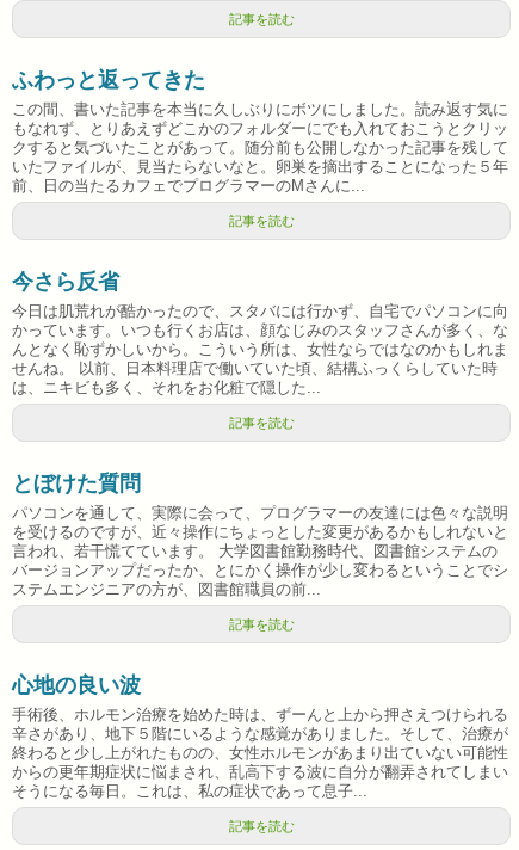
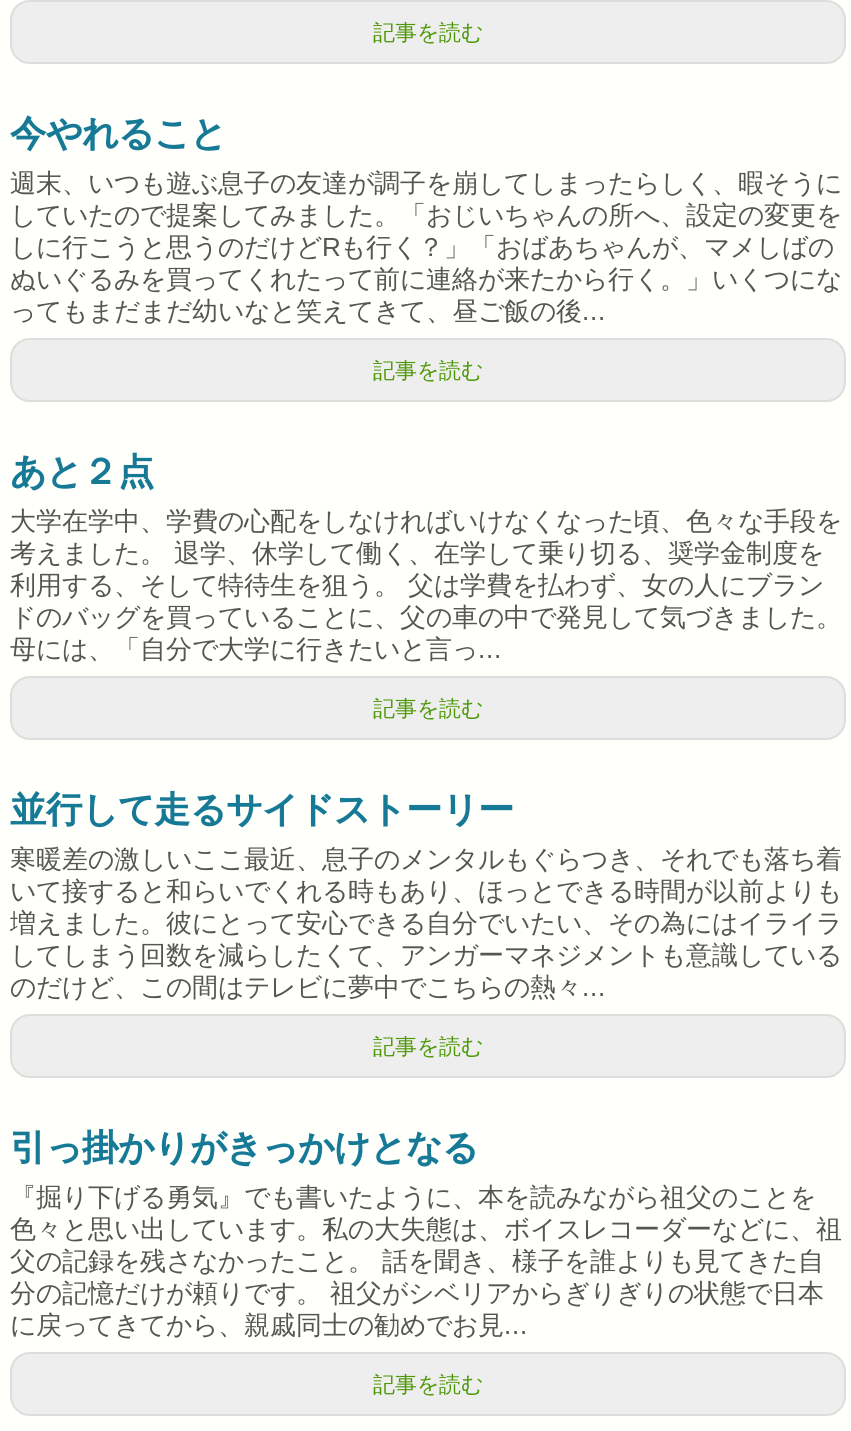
[12,68,508,195] ふわっと返ってきた | この間、書いた記事を本当に久しぶりにボツにしました。読み返す気に | もなれず、とりあえずどこかのフォルダーにでも入れておこうとクリッ | クすると気づいたことがあって。随分前も公開しなかった記事を残して | いたファイルが、見当たらないなと。卵巣を摘出することになった５年 | 前、日の当たるカフェでプログラマーのMさんに... -> [10,114,842,326] 今やれること | 週末、いつも遊ぶ息子の友達が調子を崩してしまったらしく、暇そうに | していたので提案してみました。「おじいちゃんの所へ、設定の変更を | しに行こうと思うのだけどRも行く？」「おばあちゃんが、マメしばの | ぬいぐるみを買ってくれたって前に連絡が来たから行く。」いくつにな | ってもまだまだ幼いなと笑えてきて、昼ご飯の後...
[12,270,508,396] 今さら反省 | 今日は肌荒れが酷かったので、スタバには行かず、自宅でパソコンに向 | かっています。いつも行くお店は、顔なじみのスタッフさんが多く、な | んとなく恥ずかしいから。こういう所は、女性ならではなのかもしれま | せんね。 以前、日本料理店で働いていた頃、結構ふっくらしていた時 | は、ニキビも多く、それをお化粧で隠した... -> [10,452,842,664] あと２点 | 大学在学中、学費の心配をしなければいけなくなった頃、色々な手段を | 考えました。 退学、休学して働く、在学して乗り切る、奨学金制度を | 利用する、そして特待生を狙う。 父は学費を払わず、女の人にブラン | ドのバッグを買っていることに、父の車の中で発見して気づきました。 | 母には、「自分で大学に行きたいと言っ...
[12,472,508,598] とぼけた質問 | パソコンを通して、実際に会って、プログラマーの友達には色々な説明 | を受けるのですが、近々操作にちょっとした変更があるかもしれないと | 言われ、若干慌てています。 大学図書館勤務時代、図書館システムの | バージョンアップだったか、とにかく操作が少し変わるということでシ | ステムエンジニアの方が、図書館職員の前... -> [10,790,842,1002] 並行して走るサイドストーリー | 寒暖差の激しいここ最近、息子のメンタルもぐらつき、それでも落ち着 | いて接すると和らいでくれる時もあり、ほっとできる時間が以前よりも | 増えました。彼にとって安心できる自分でいたい、その為にはイライラ | してしまう回数を減らしたくて、アンガーマネジメントも意識している | のだけど、この間はテレビに夢中でこちらの熱々...
[12,673,508,800] 心地の良い波 | 手術後、ホルモン治療を始めた時は、ずーんと上から押さえつけられる | 辛さがあり、地下５階にいるような感覚がありました。そして、治療が | 終わると少し上がれたものの、女性ホルモンがあまり出ていない可能性 | からの更年期症状に悩まされ、乱高下する波に自分が翻弄されてしまい | そうになる毎日。これは、私の症状であって息子... -> [10,1128,842,1340] 引っ掛かりがきっかけとなる | 『掘り下げる勇気』でも書いたように、本を読みながら祖父のことを | 色々と思い出しています。私の大失態は、ボイスレコーダーなどに、祖 | 父の記録を残さなかったこと。 話を聞き、様子を誰よりも見てきた自 | 分の記憶だけが頼りです。 祖父がシベリアからぎりぎりの状態で日本 | に戻ってきてから、親戚同士の勧めでお見...

